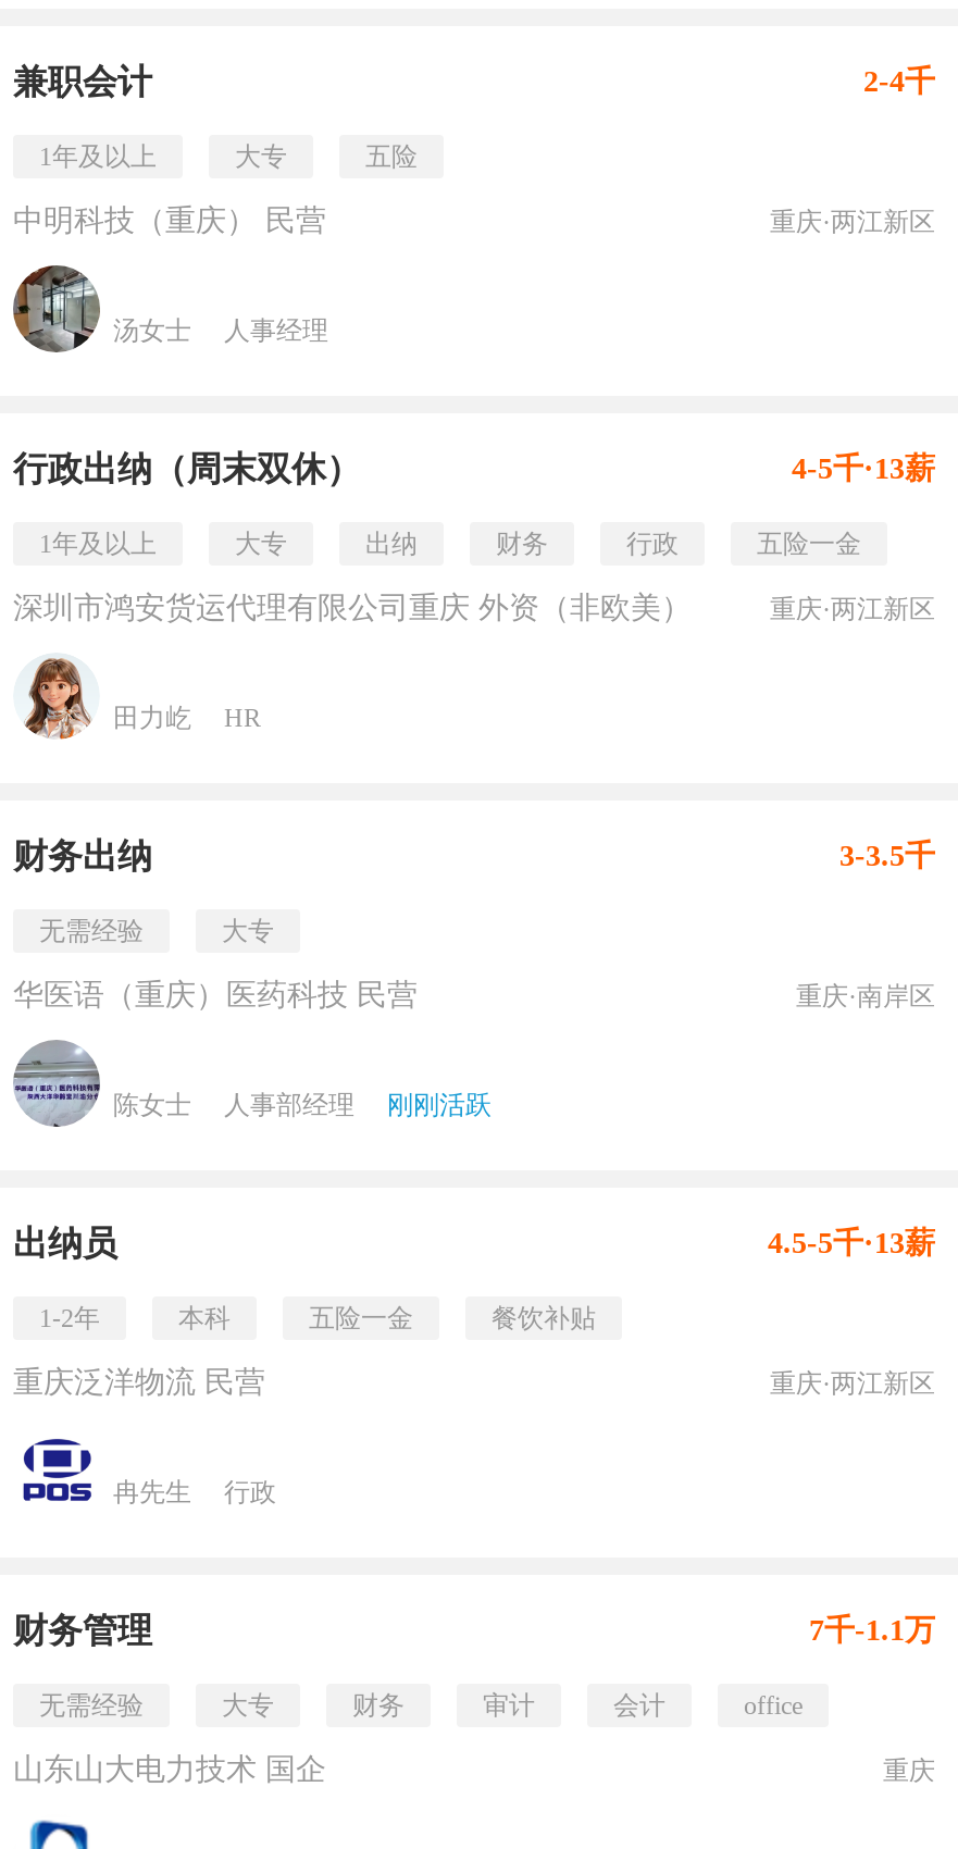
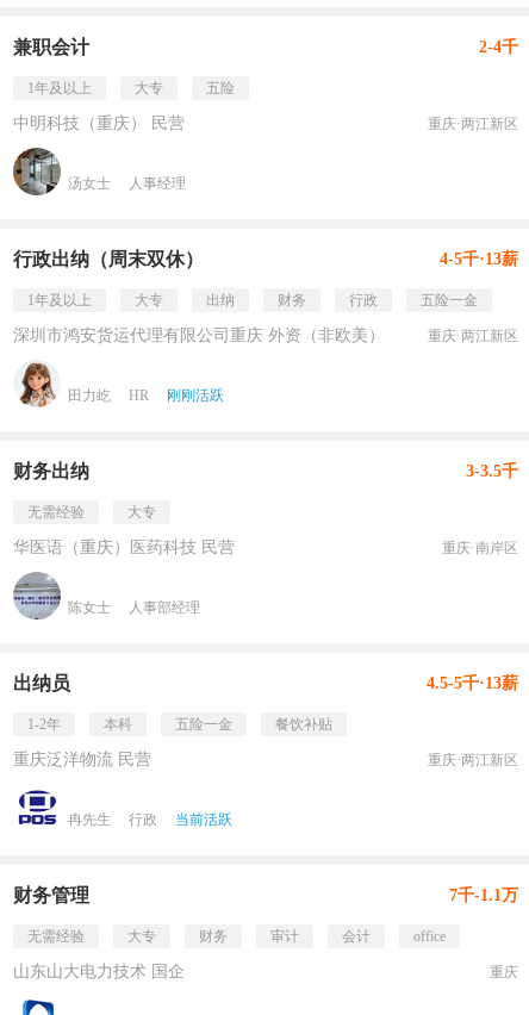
moved [387,1090,492,1120] -> [167,387,224,404]: 刚刚活跃
none -> [175,811,232,828] 当前活跃

